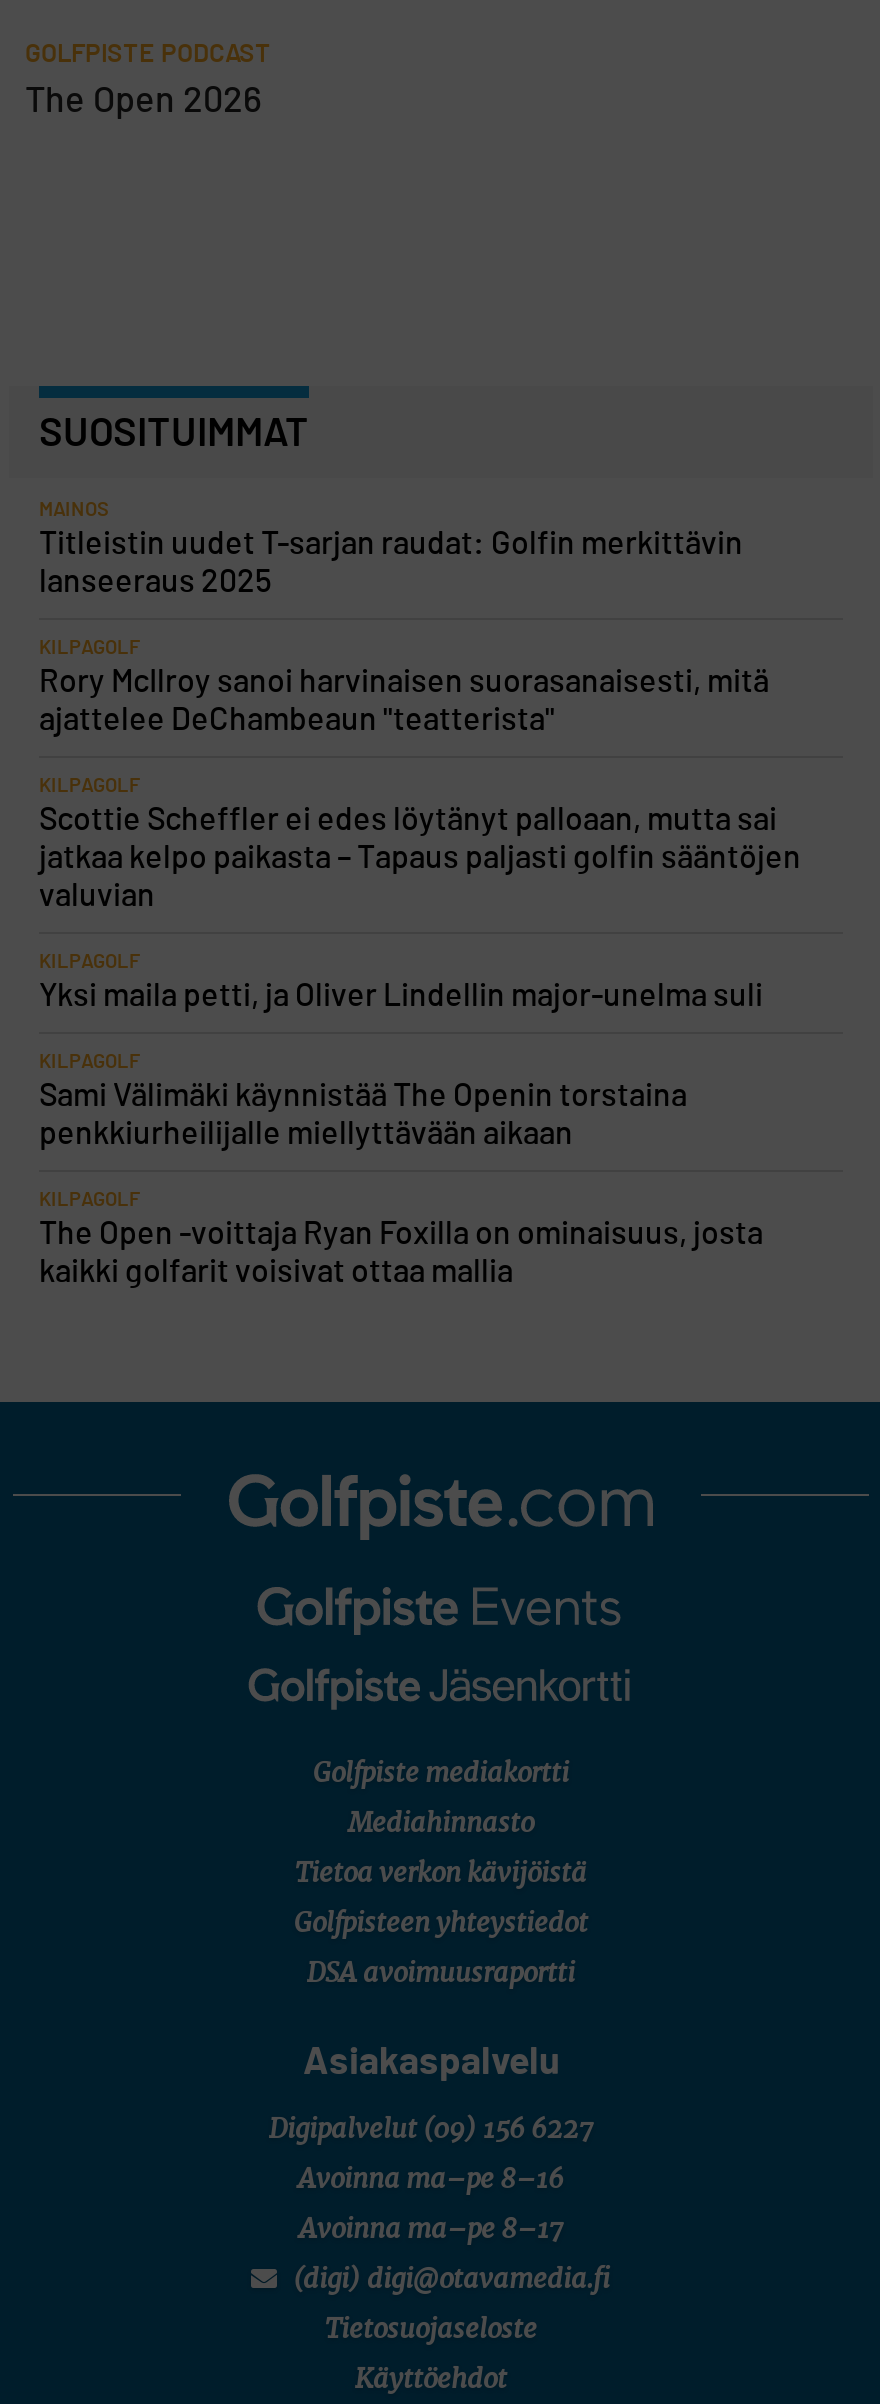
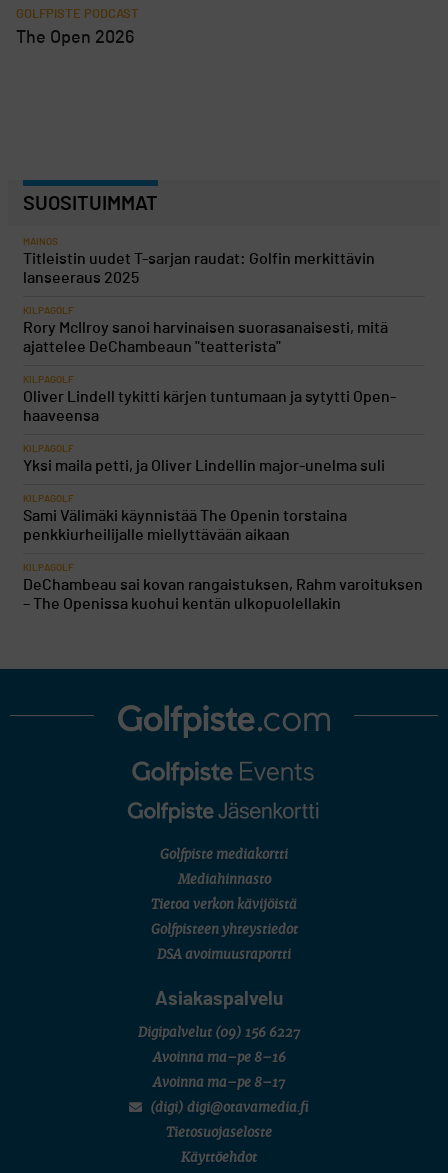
[39,805,801,913] Scottie Scheffler ei edes löytänyt palloaan, mutta sai | jatkaa kelpo paikasta – Tapaus paljasti golfin sääntöjen | valuvian -> [23,389,396,424] Oliver Lindell tykitti kärjen tuntumaan ja sytytti Open- | haaveensa
[39,1219,763,1289] The Open -voittaja Ryan Foxilla on ominaisuus, josta | kaikki golfarit voisivat ottaa mallia -> [23,577,423,612] DeChambeau sai kovan rangaistuksen, Rahm varoituksen | – The Openissa kuohui kentän ulkopuolellakin

